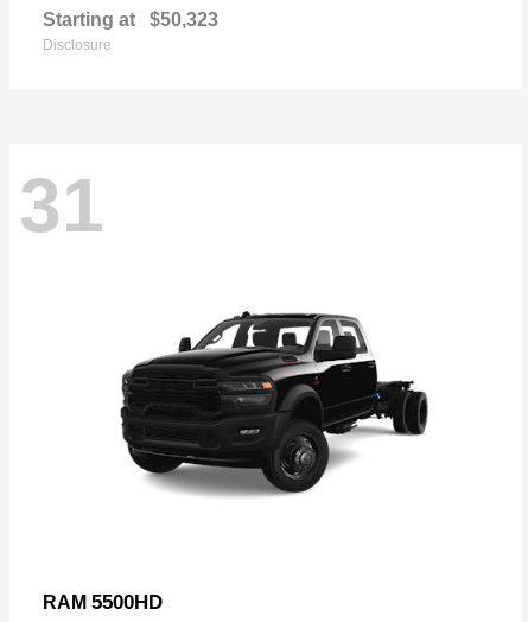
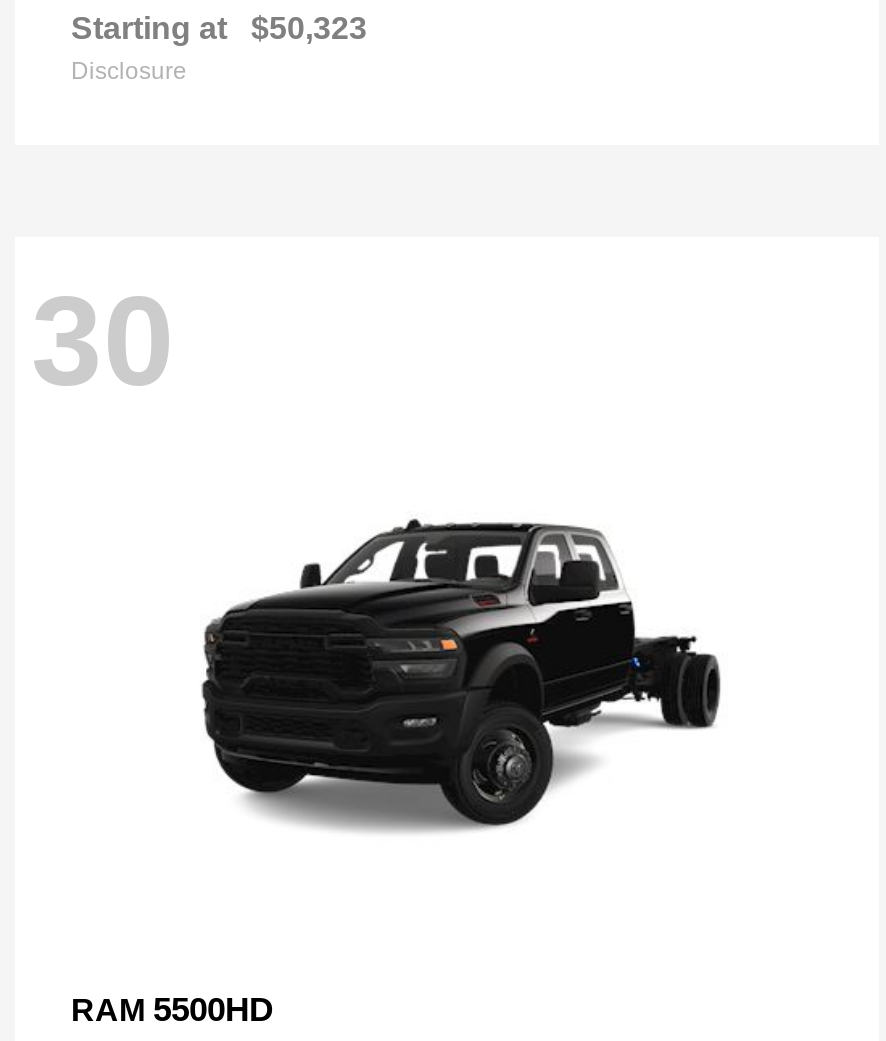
[19,163,104,248] 31 -> [31,270,175,414] 30

